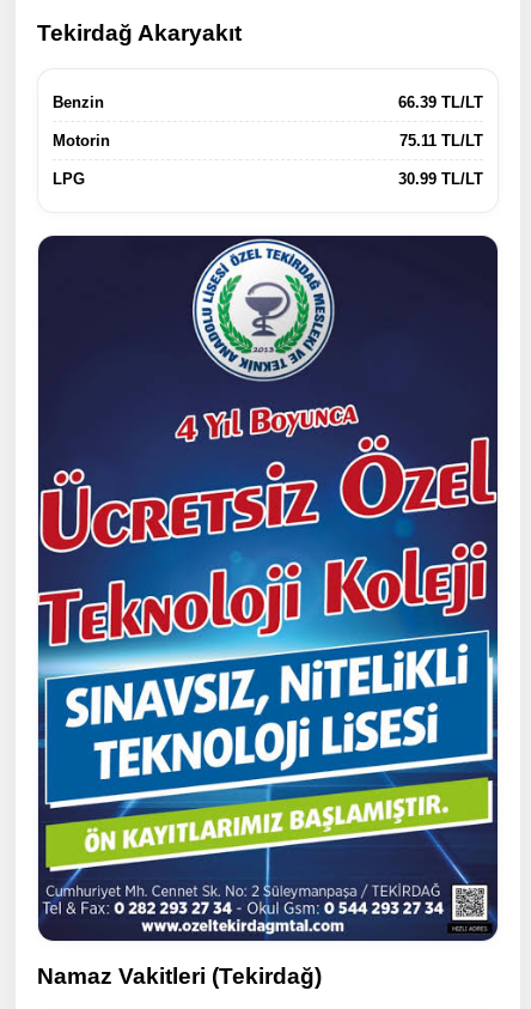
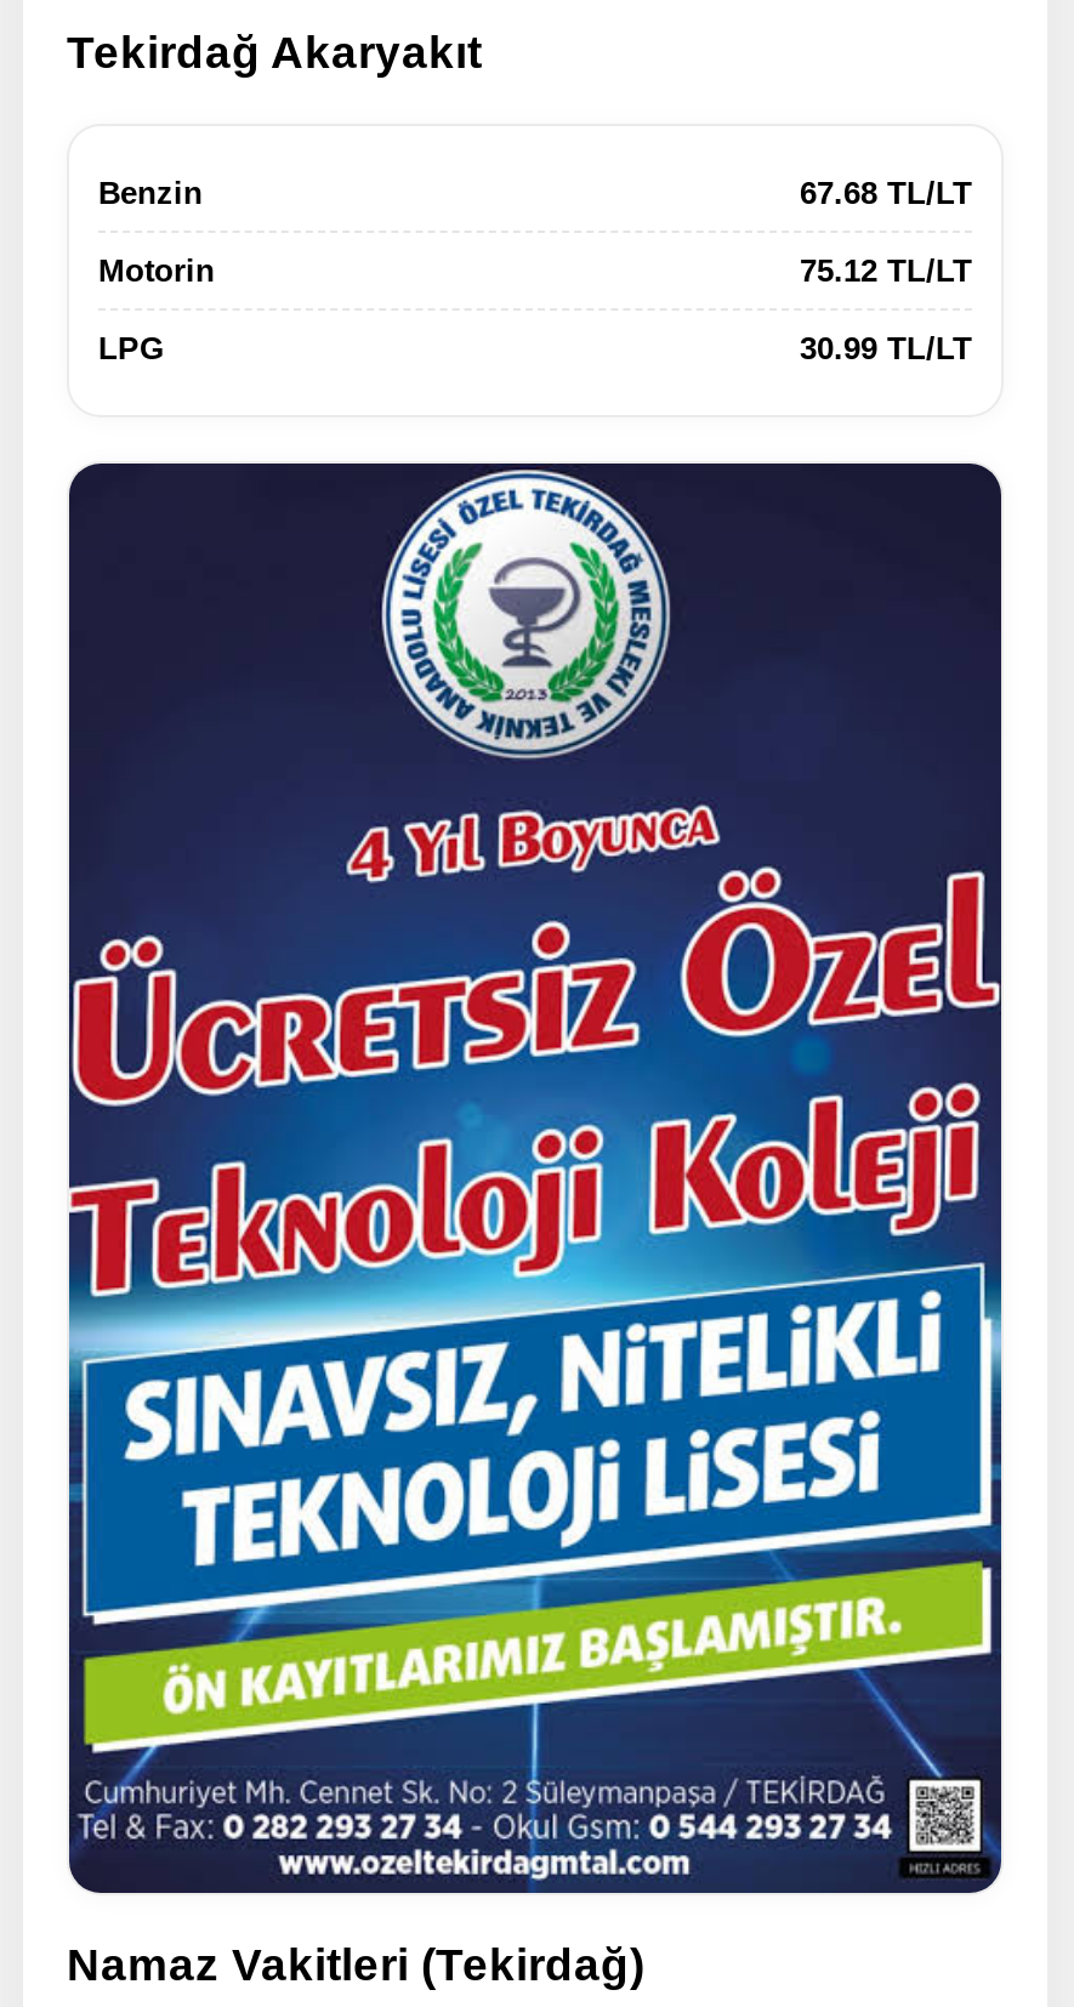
[398,94,483,112] 66.39 TL/LT -> [800,175,972,212] 67.68 TL/LT
[399,132,483,150] 75.11 TL/LT -> [800,253,972,289] 75.12 TL/LT

